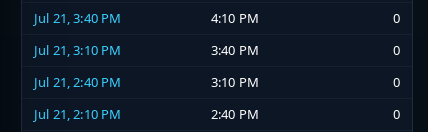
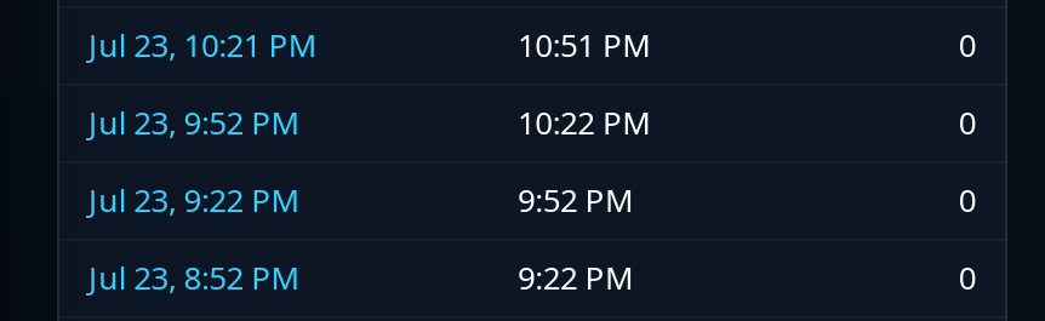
[34,9,121,27] Jul 21, 3:40 PM -> [88,23,318,67] Jul 23, 10:21 PM
[211,9,259,27] 4:10 PM -> [518,23,652,67] 10:51 PM
[34,41,121,59] Jul 21, 3:10 PM -> [88,101,300,144] Jul 23, 9:52 PM
[211,41,259,59] 3:40 PM -> [518,101,652,144] 10:22 PM
[34,73,121,91] Jul 21, 2:40 PM -> [88,178,300,222] Jul 23, 9:22 PM
[211,73,259,91] 3:10 PM -> [518,178,634,222] 9:52 PM
[34,105,121,123] Jul 21, 2:10 PM -> [88,256,300,299] Jul 23, 8:52 PM
[211,105,259,123] 2:40 PM -> [518,256,634,299] 9:22 PM

